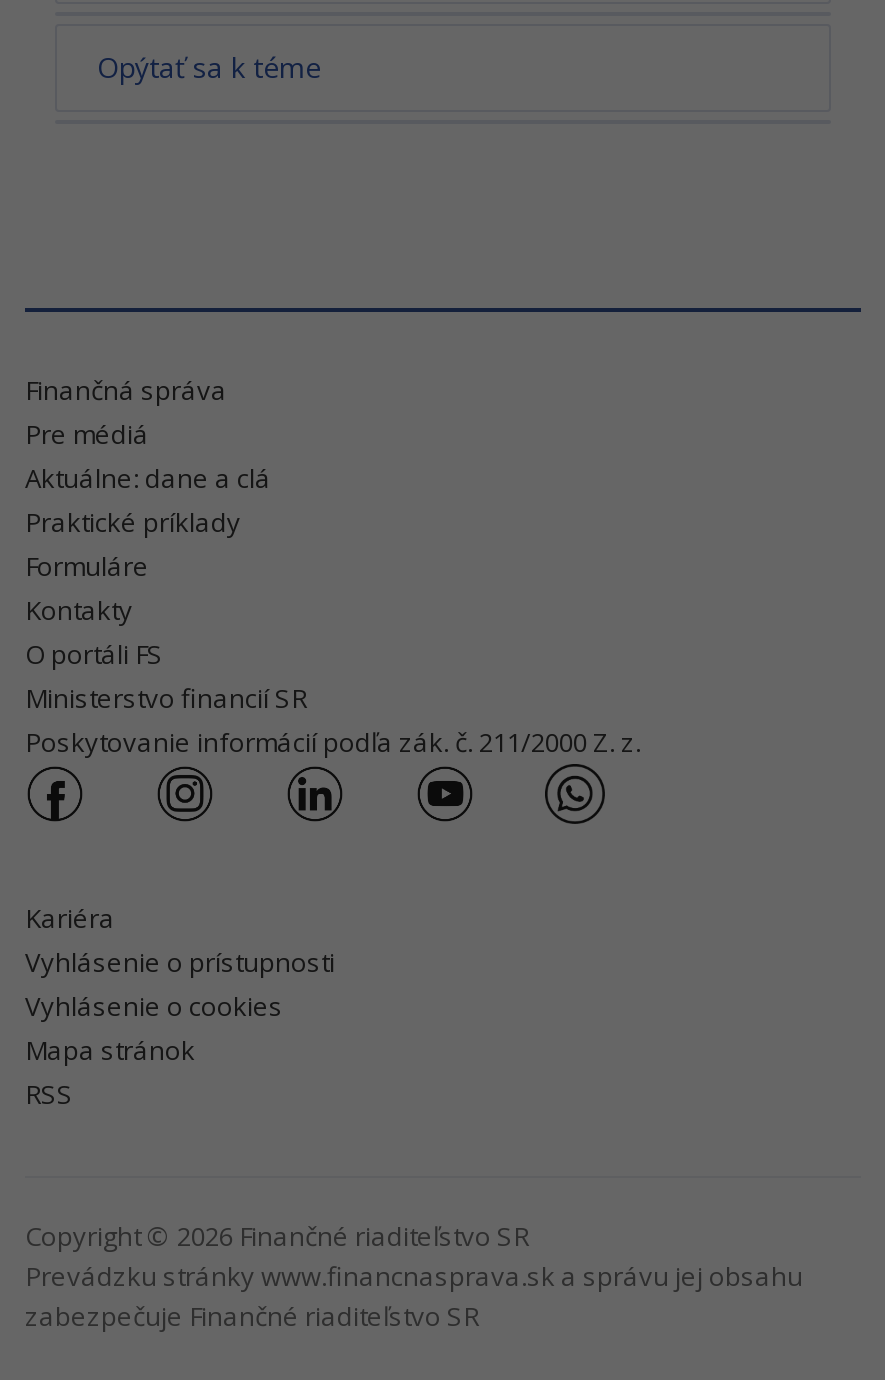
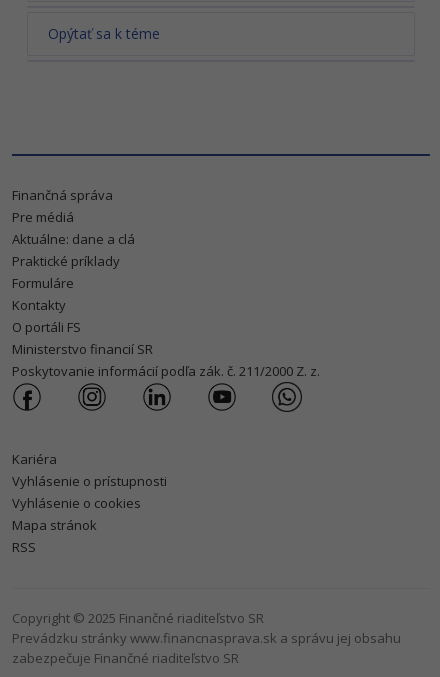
[25,1218,529,1254] Copyright © 2026 Finančné riaditeľstvo SR -> [12,609,264,627] Copyright © 2025 Finančné riaditeľstvo SR

